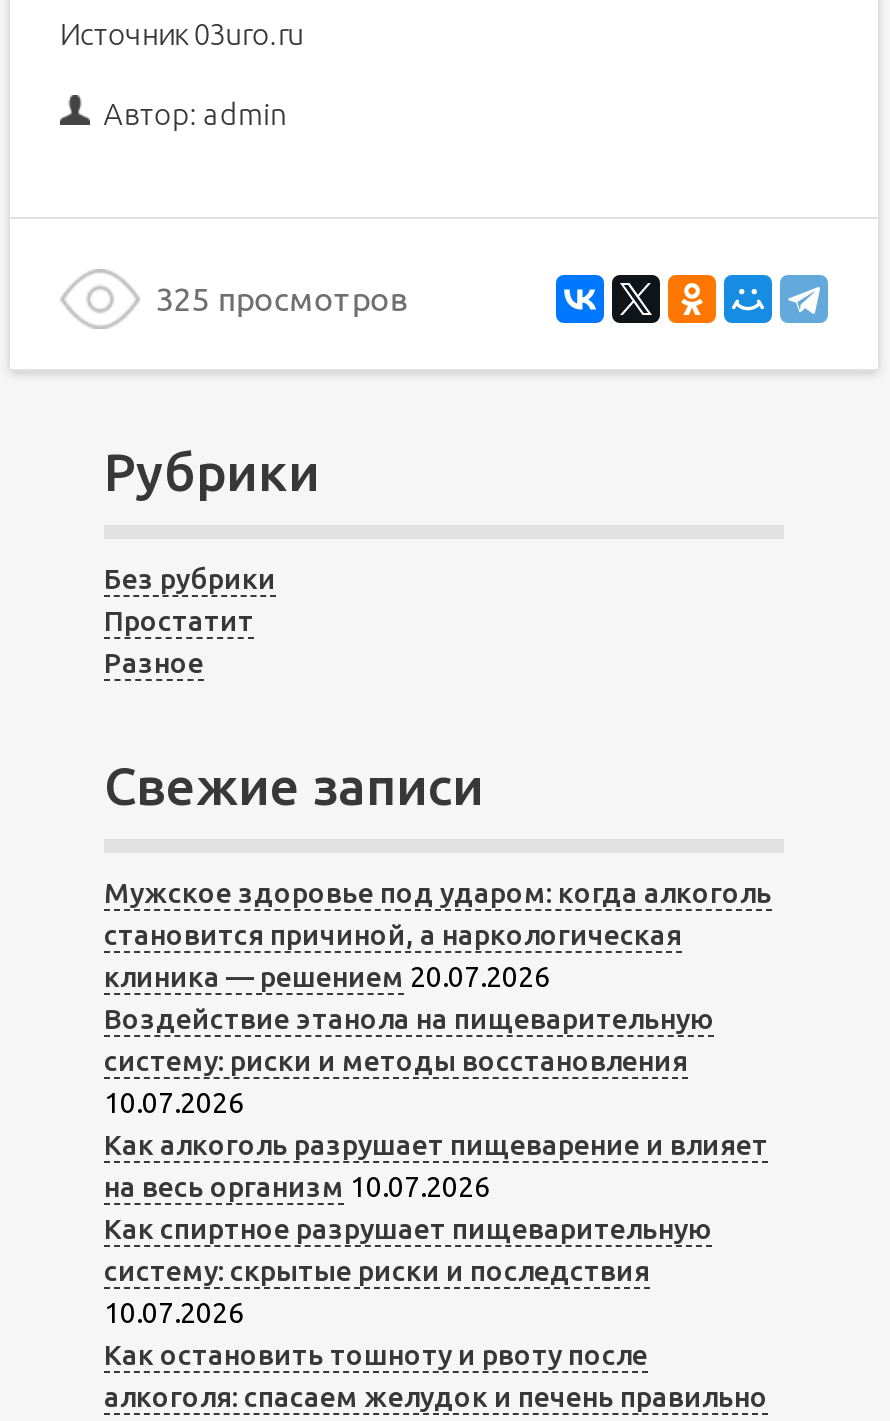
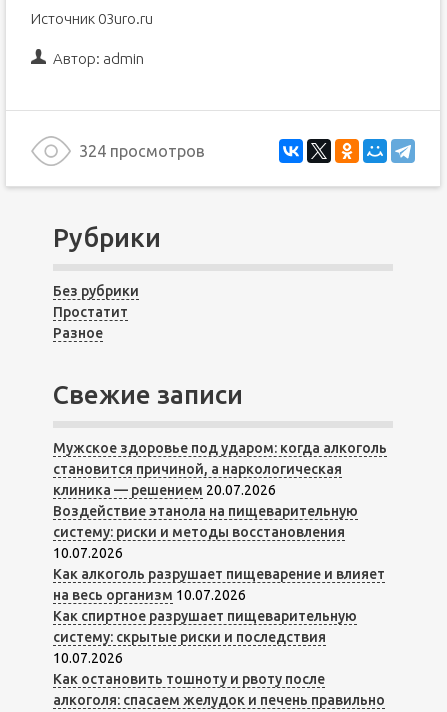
[155,281,407,317] 325 просмотров -> [79,142,205,160] 324 просмотров

